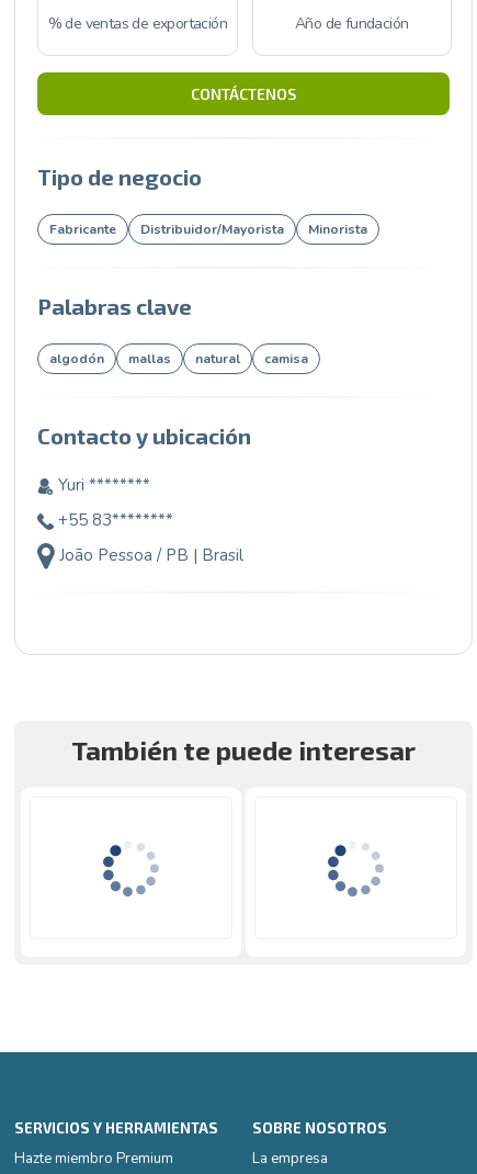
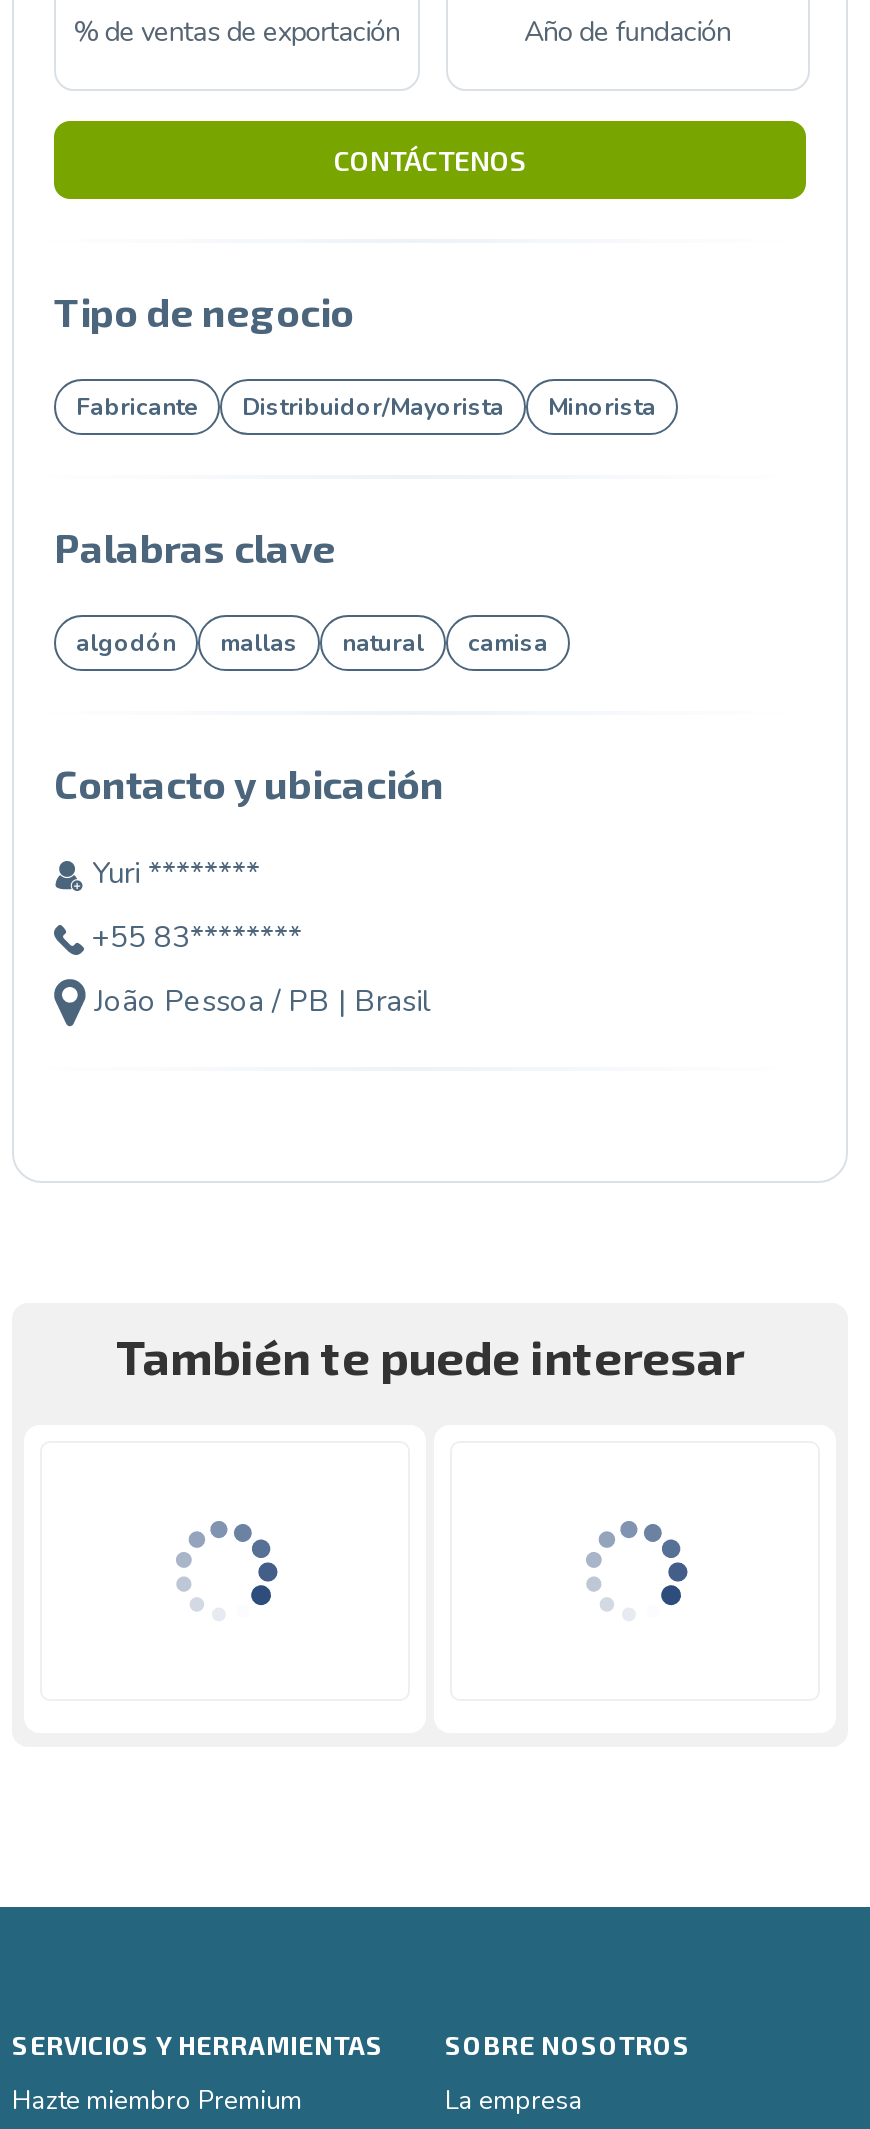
[103,842,159,898] [image] -> [176,1521,278,1623] [image]
[328,842,384,898] [image] -> [586,1521,688,1623] [image]

